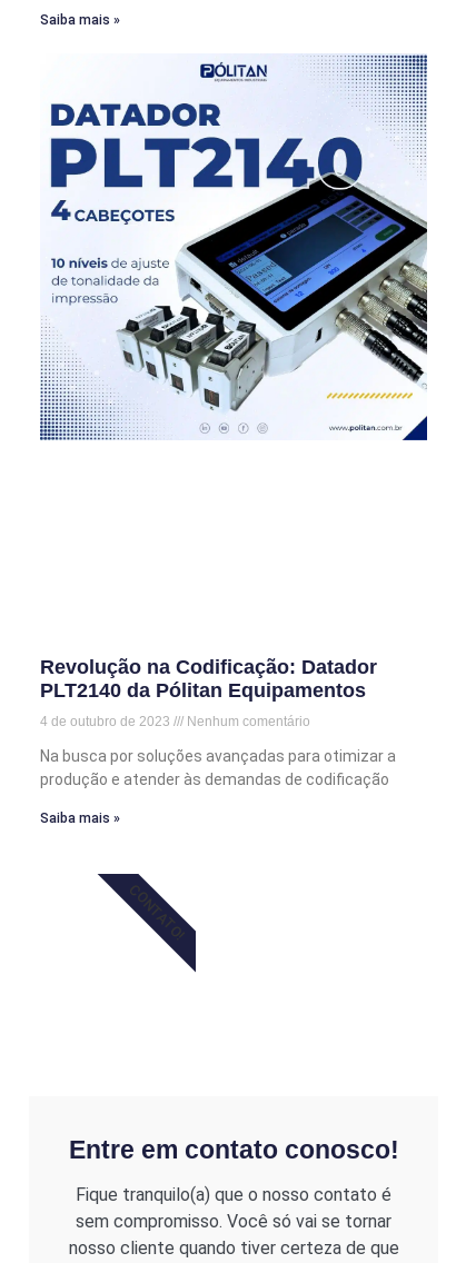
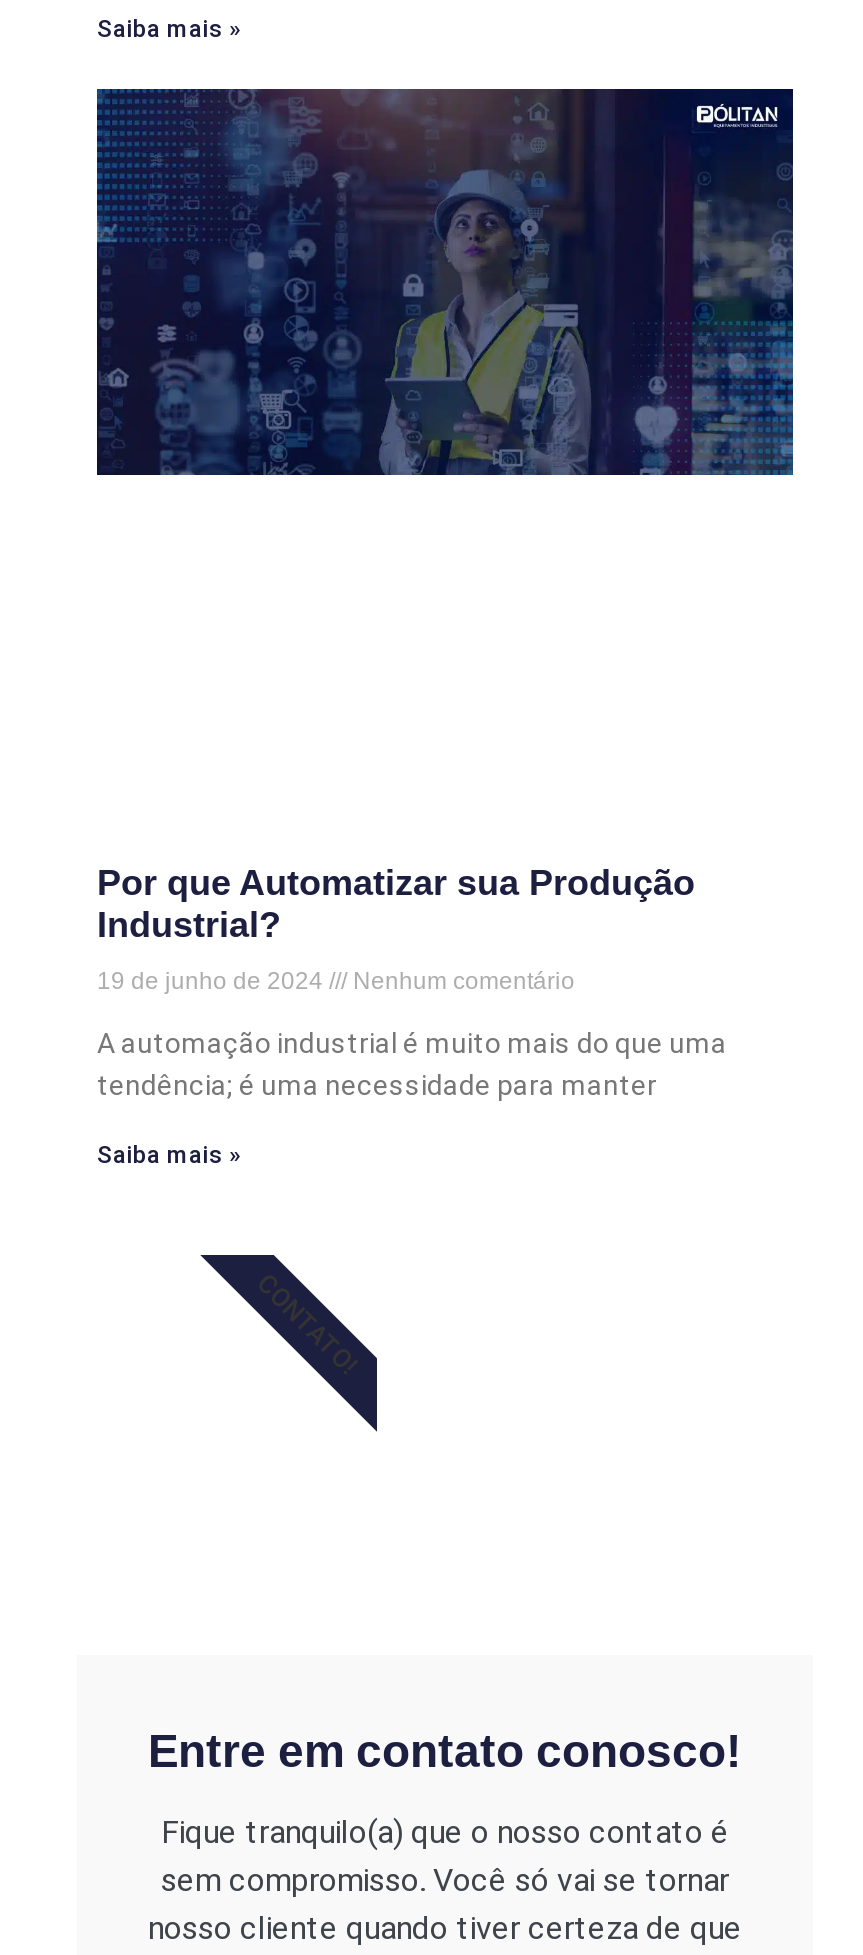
[39,54,428,441] [image] -> [95,86,795,478] [image]
[40,656,377,702] Revolução na Codificação: Datador | PLT2140 da Pólitan Equipamentos -> [97,863,695,945] Por que Automatizar sua Produção | Industrial?
[40,714,310,730] 4 de outubro de 2023 Nenhum comentário -> [97,967,575,995] 19 de junho de 2024 Nenhum comentário
[40,747,396,788] Na busca por soluções avançadas para otimizar a | produção e atender às demandas de codificação -> [97,1027,727,1101] A automação industrial é muito mais do que uma | tendência; é uma necessidade para manter

